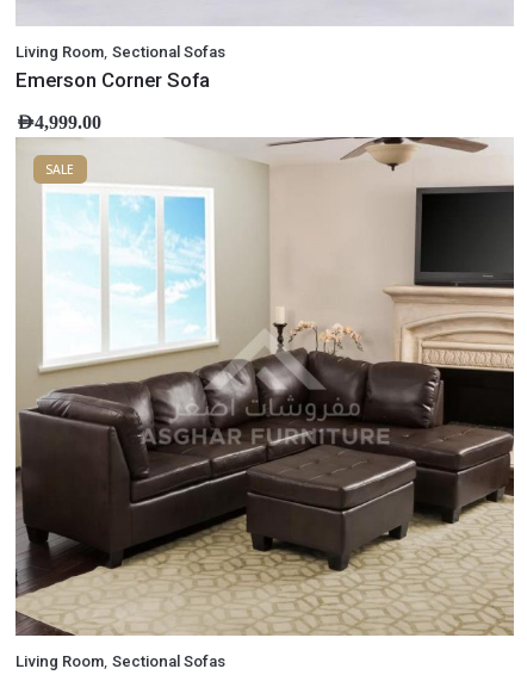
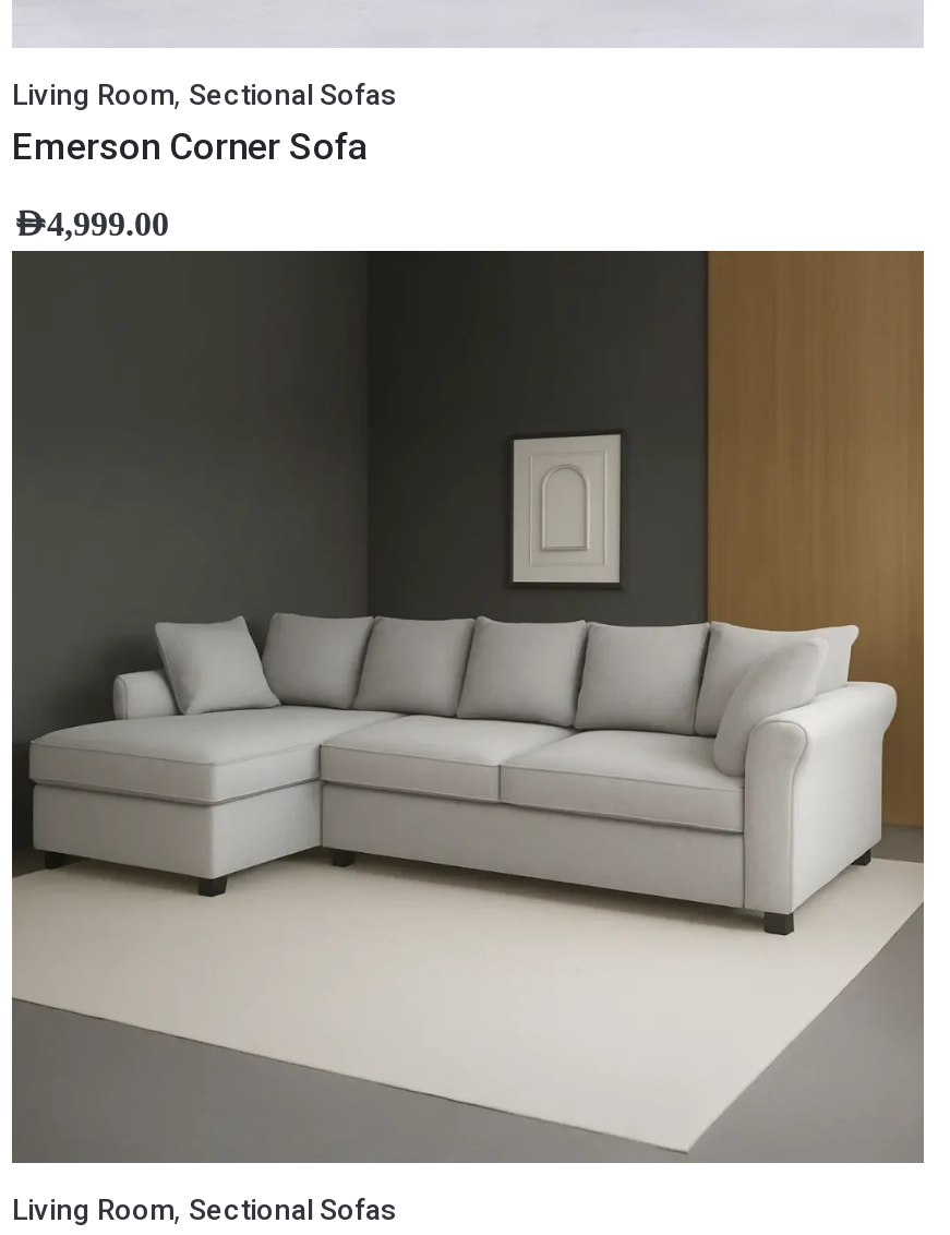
[14,137,514,636] [image] -> [10,249,926,1163] [image]
[46,161,74,177] SALE -> none

